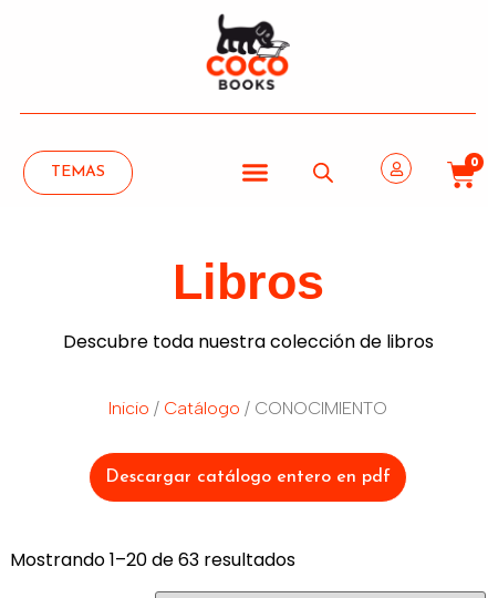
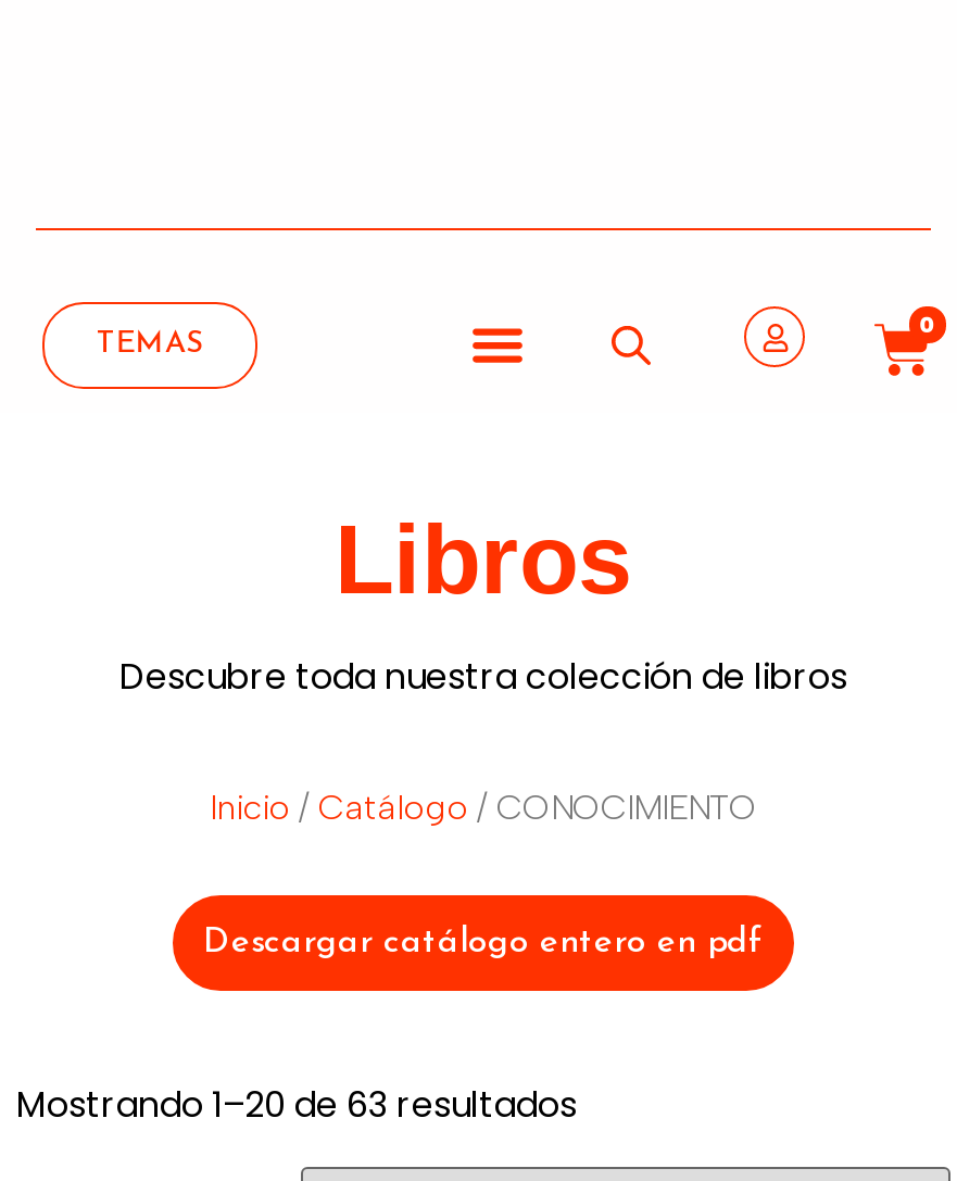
[205,13,290,91] [image] -> none

